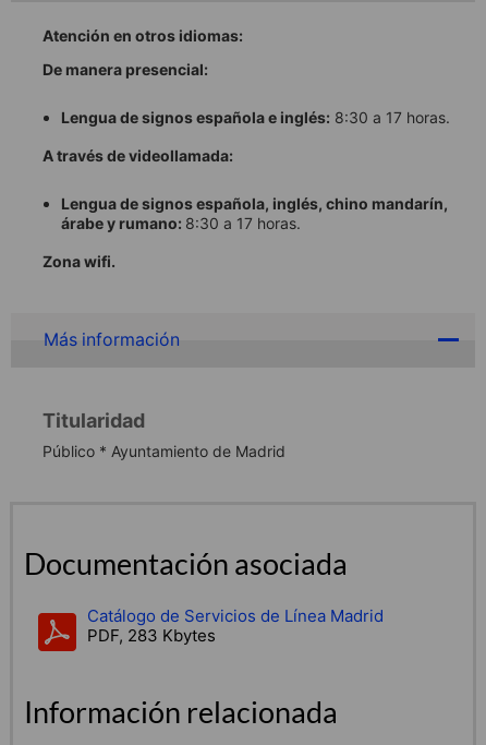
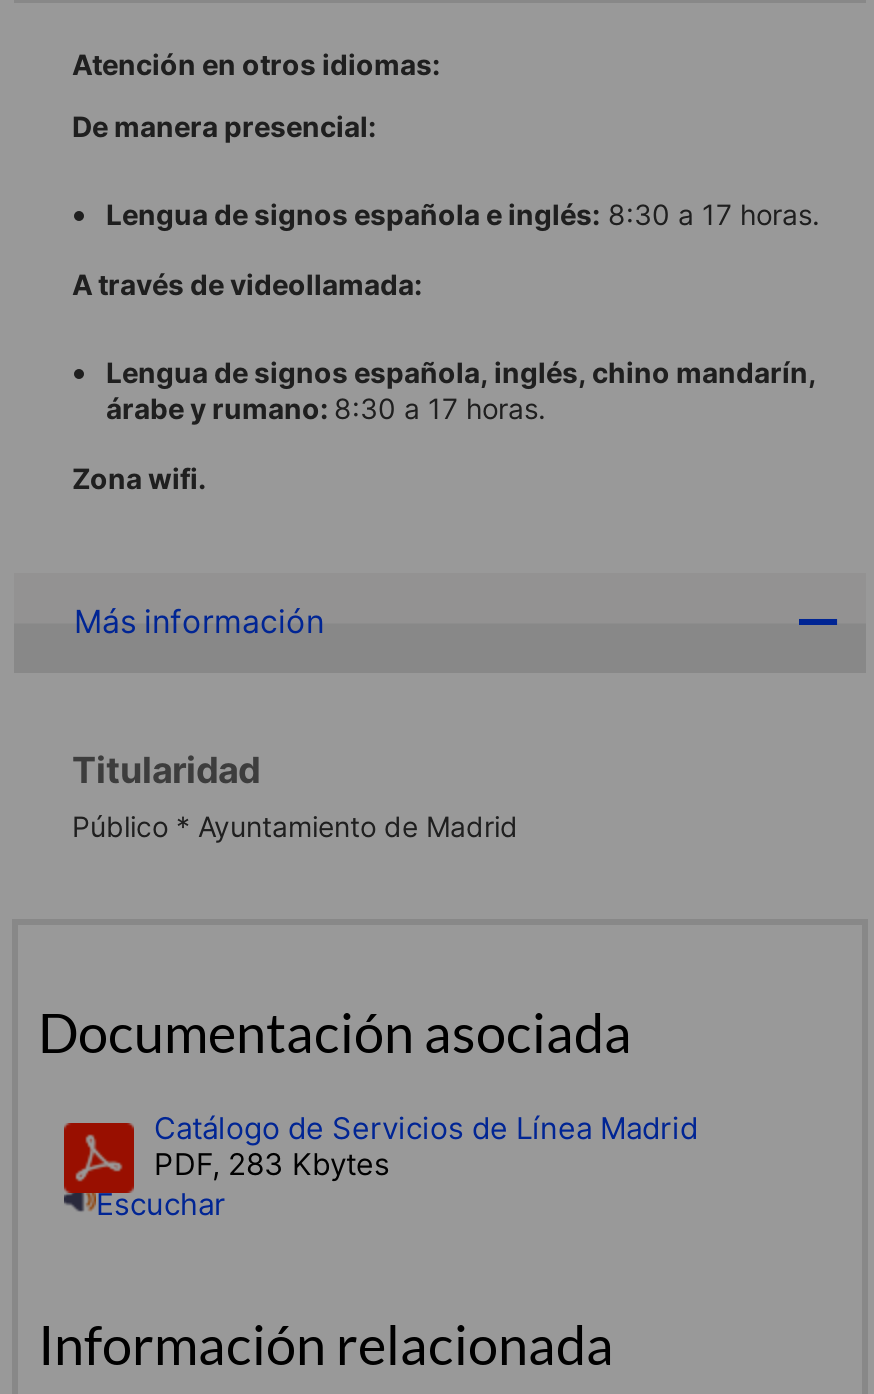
none -> [96,1186,226,1224] Escuchar

